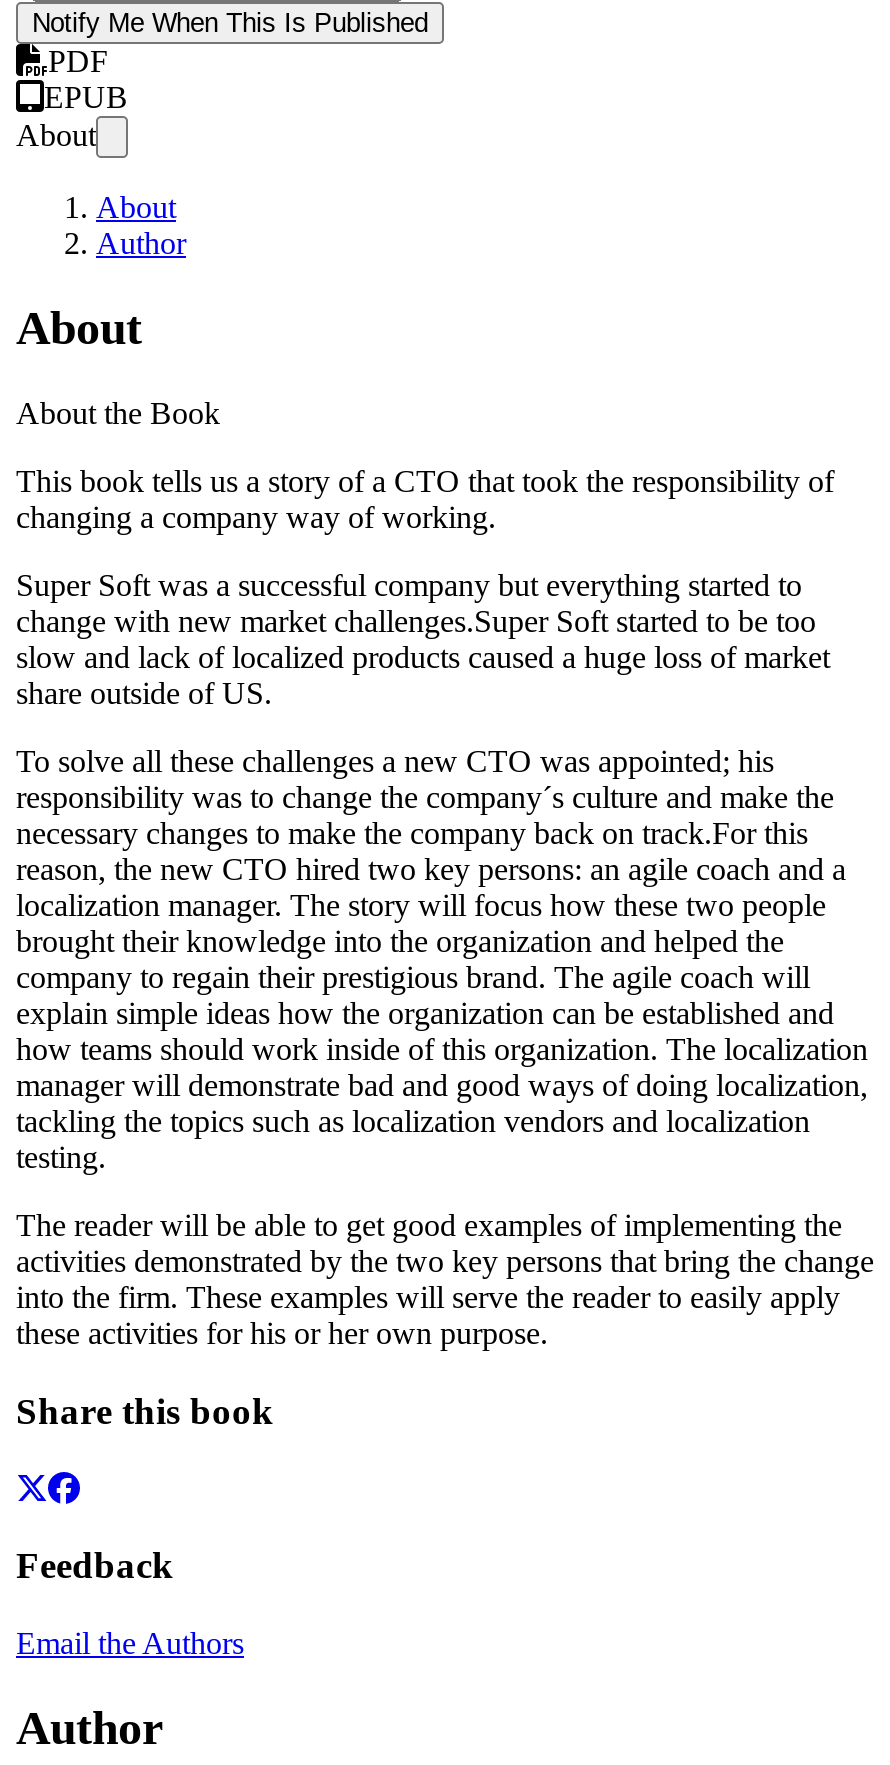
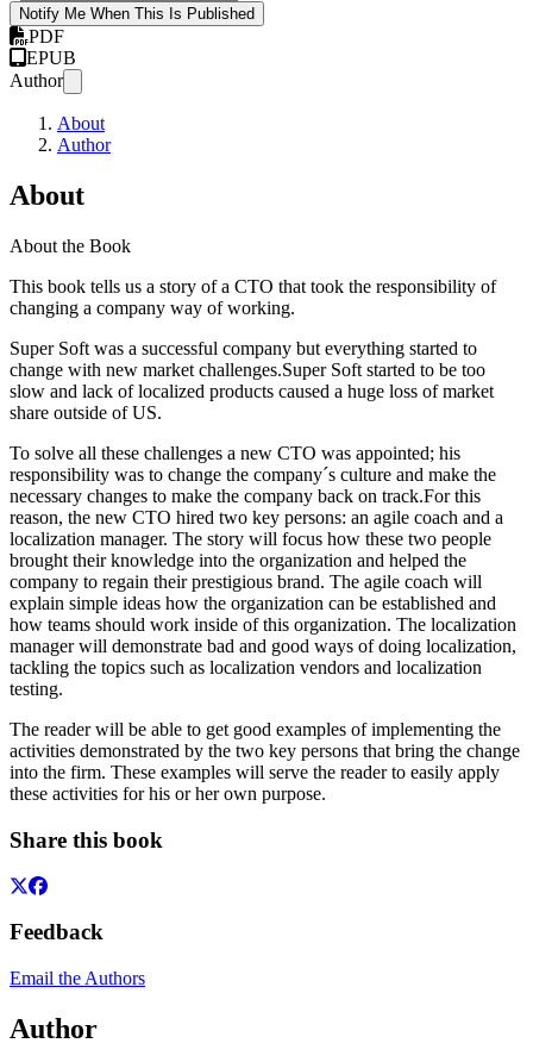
[16,119,96,153] About -> [10,71,63,91] Author

